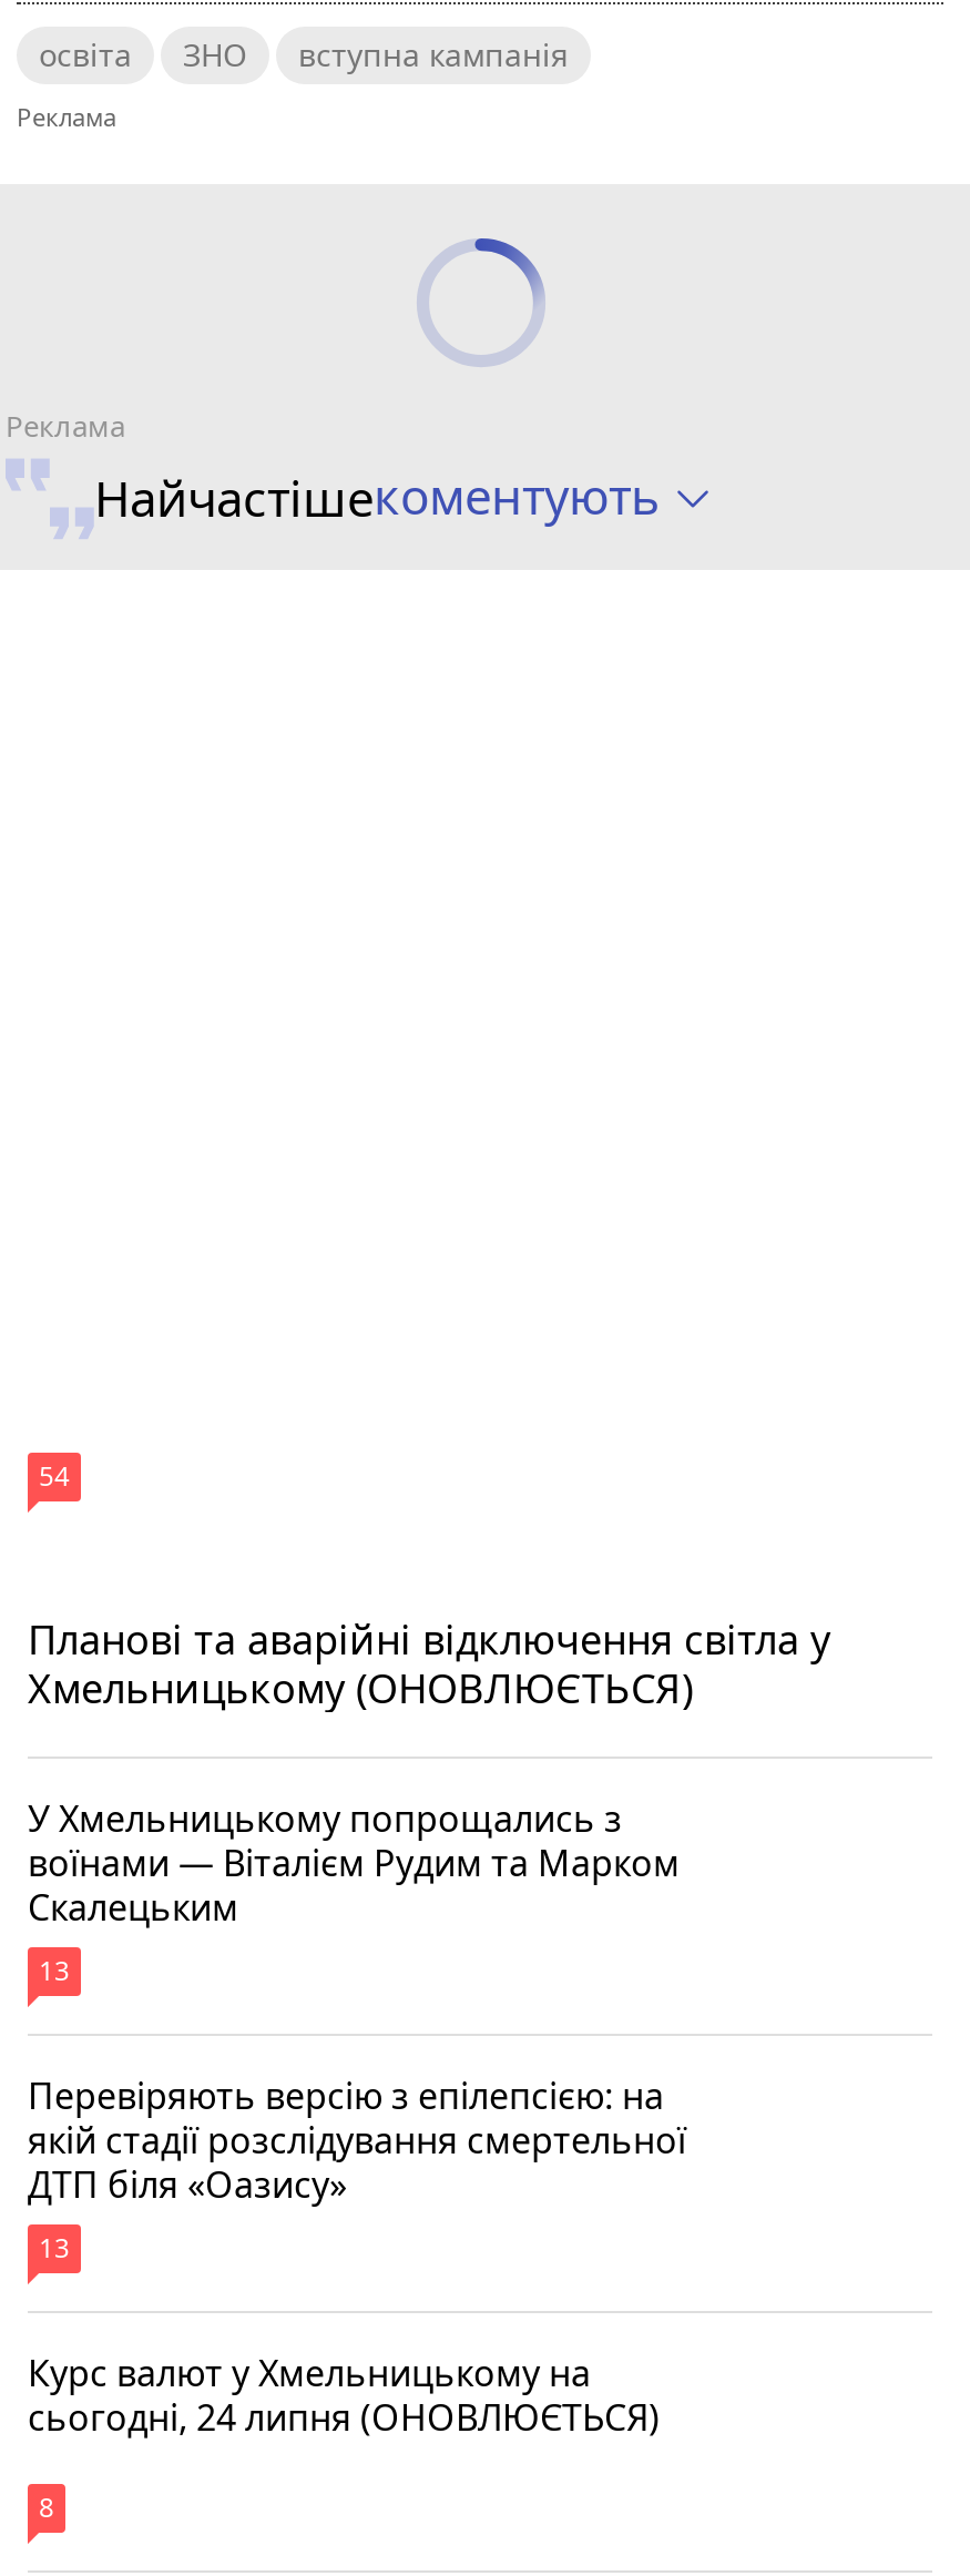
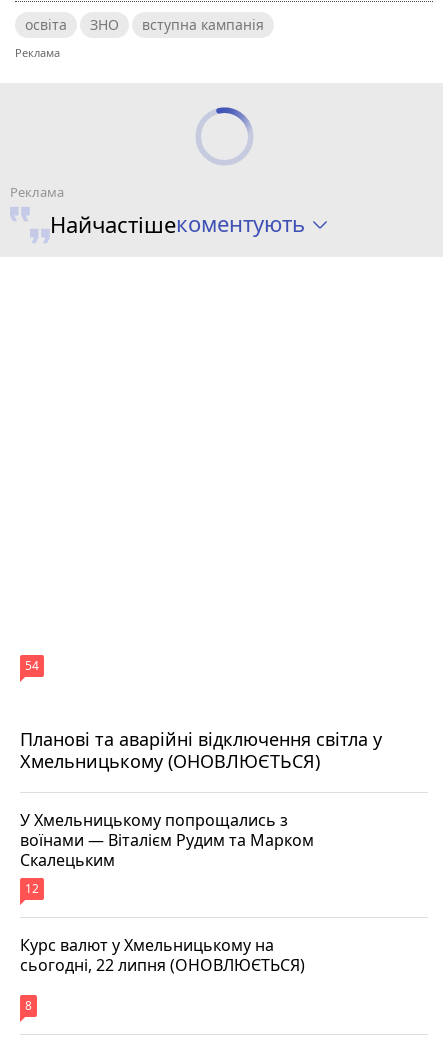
[28,1951,686,2266] 13 | Перевіряють версію з епілепсією: на | якій стадії розслідування смертельної | ДТП біля «Оазису» | 13 -> [25,880,39,897] 12
[28,2392,660,2441] сьогодні, 24 липня (ОНОВЛЮЄТЬСЯ) -> [20,954,305,976] сьогодні, 22 липня (ОНОВЛЮЄТЬСЯ)

